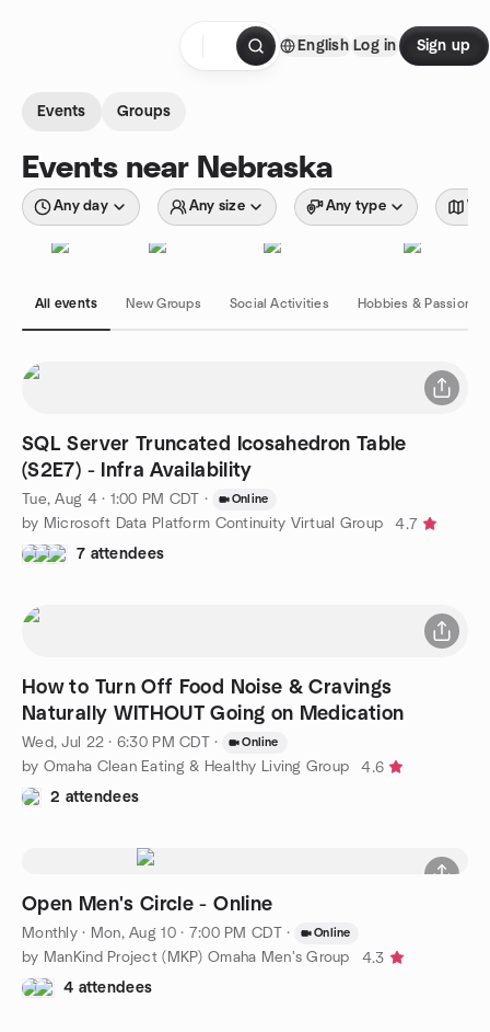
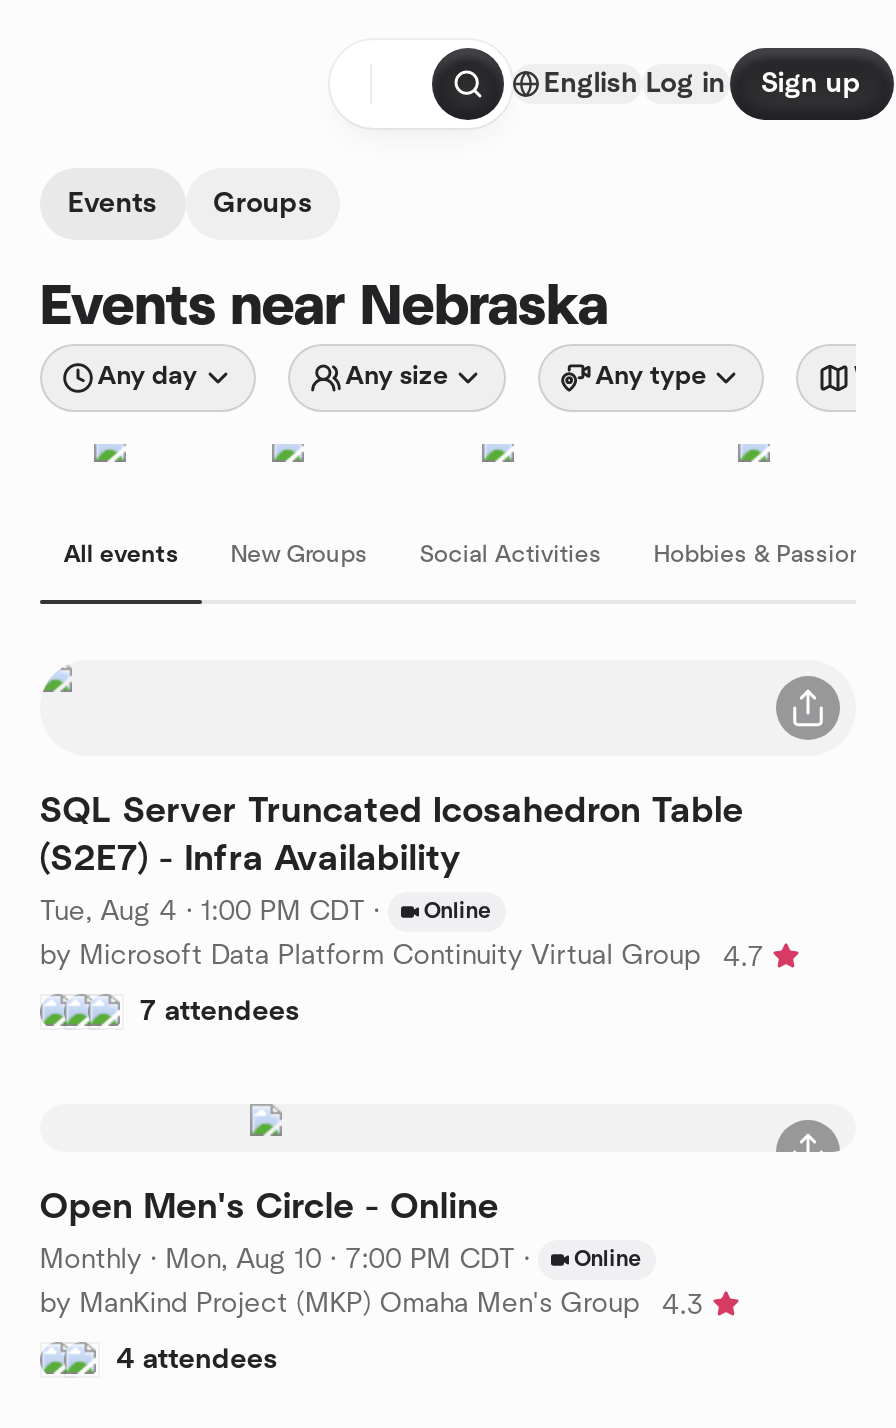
[22,678,404,805] How to Turn Off Food Noise & Cravings | Naturally WITHOUT Going on Medication | Wed, Jul 22 · 6:30 PM CDT · | Online | by Omaha Clean Eating & Healthy Living Group | 4.6 | 2 attendees -> none

